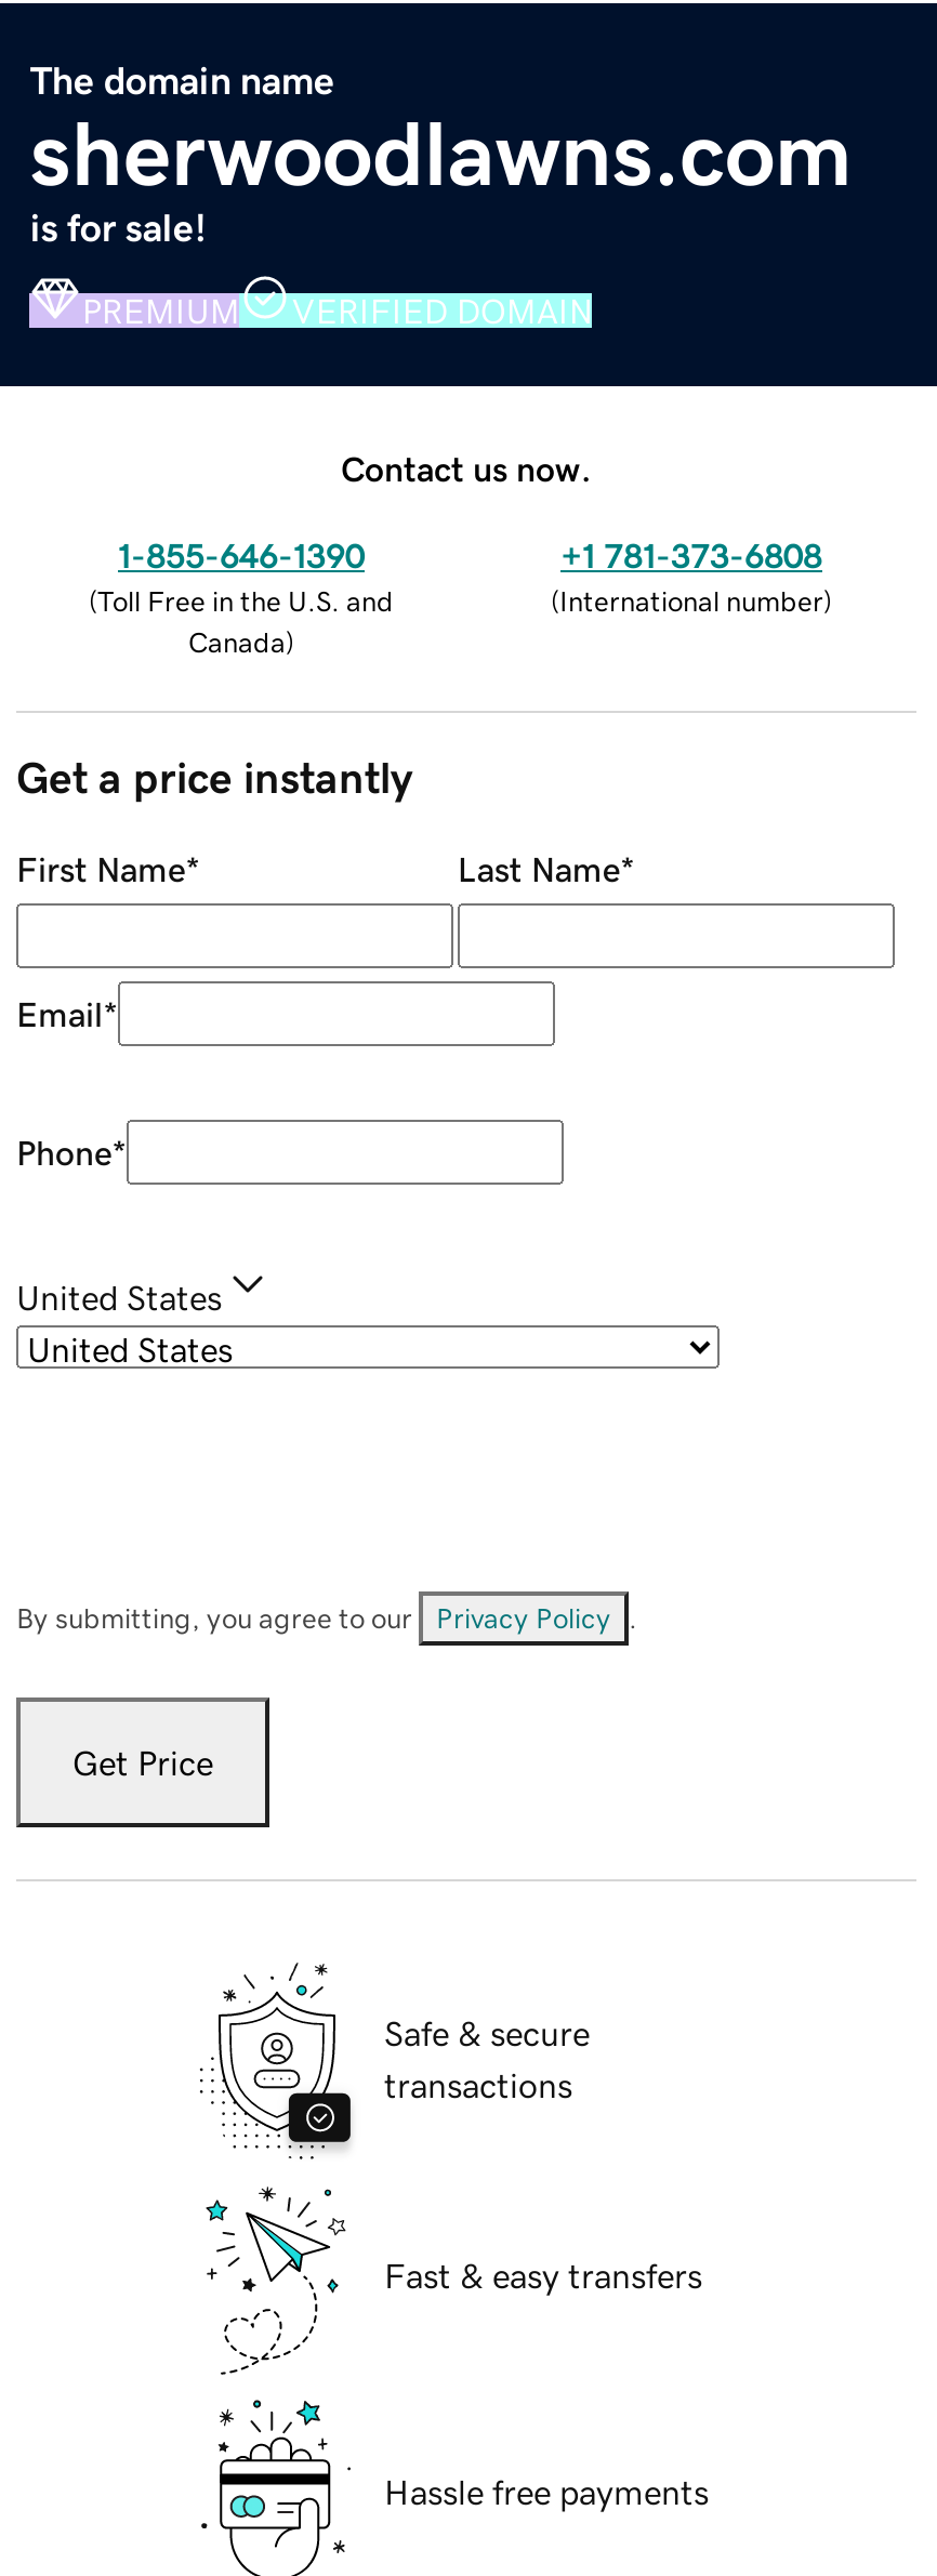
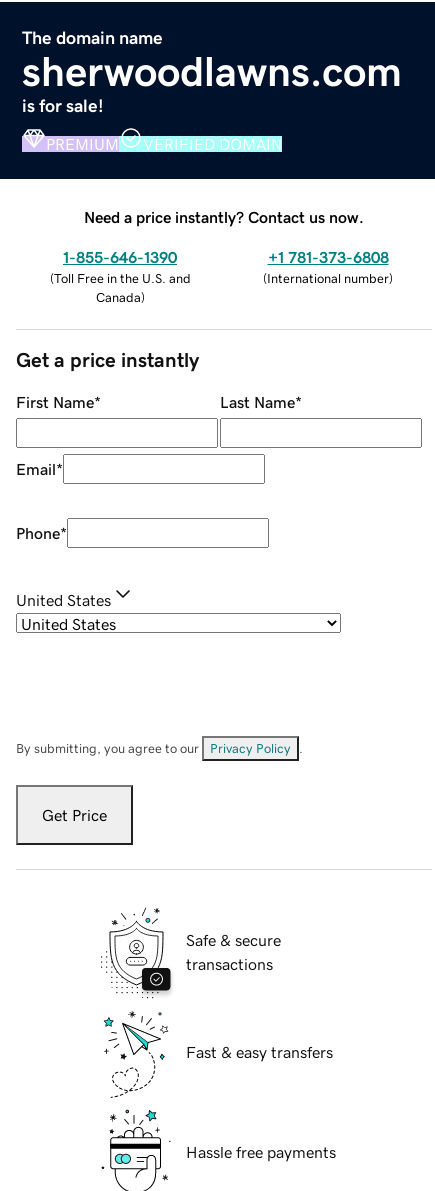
[341,450,592,485] Contact us now. -> [84,209,364,225] Need a price instantly? Contact us now.

